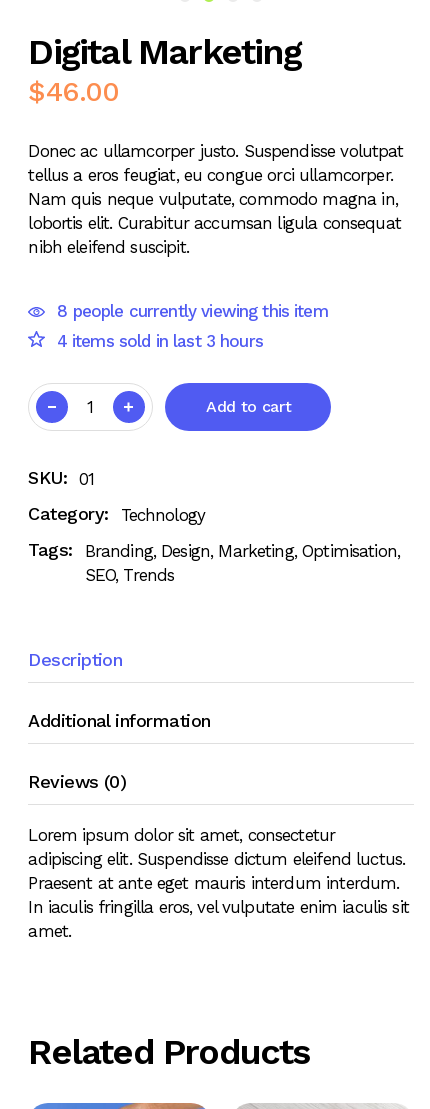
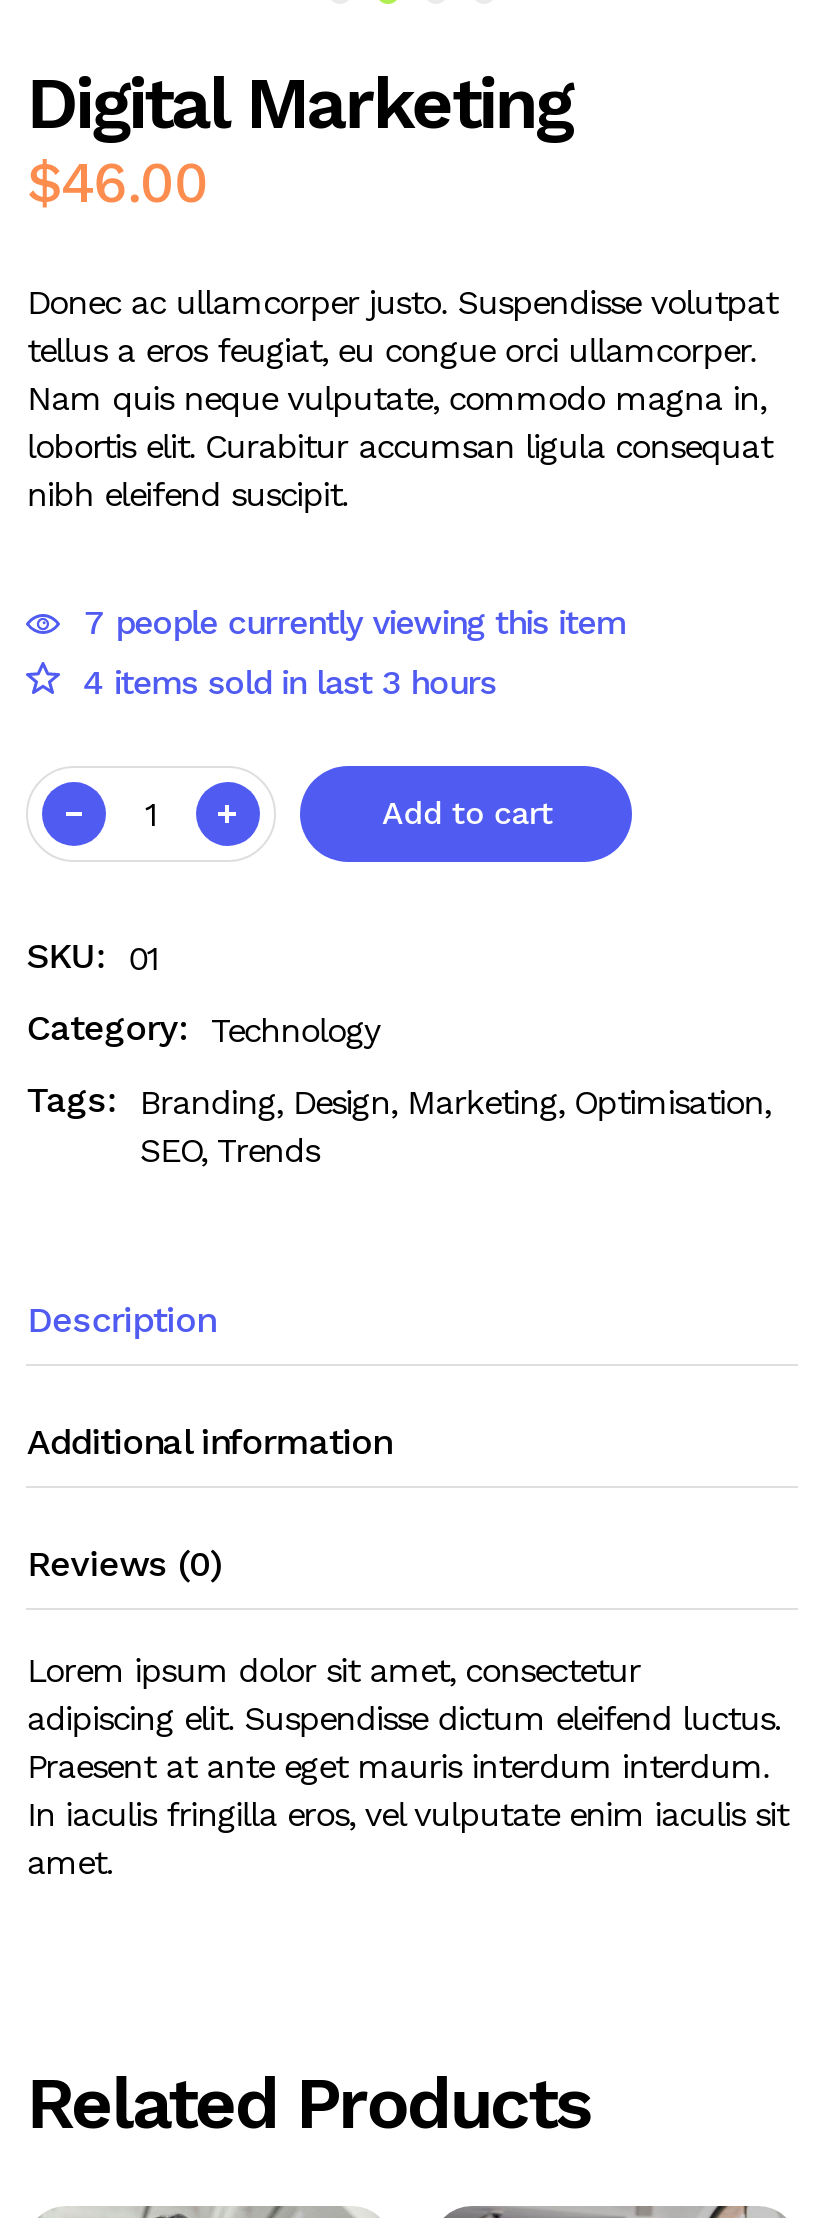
[57,301,328,321] 8 people currently viewing this item -> [85,602,626,642] 7 people currently viewing this item

